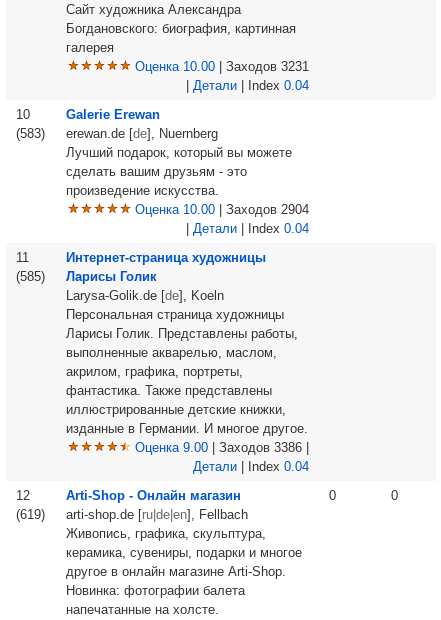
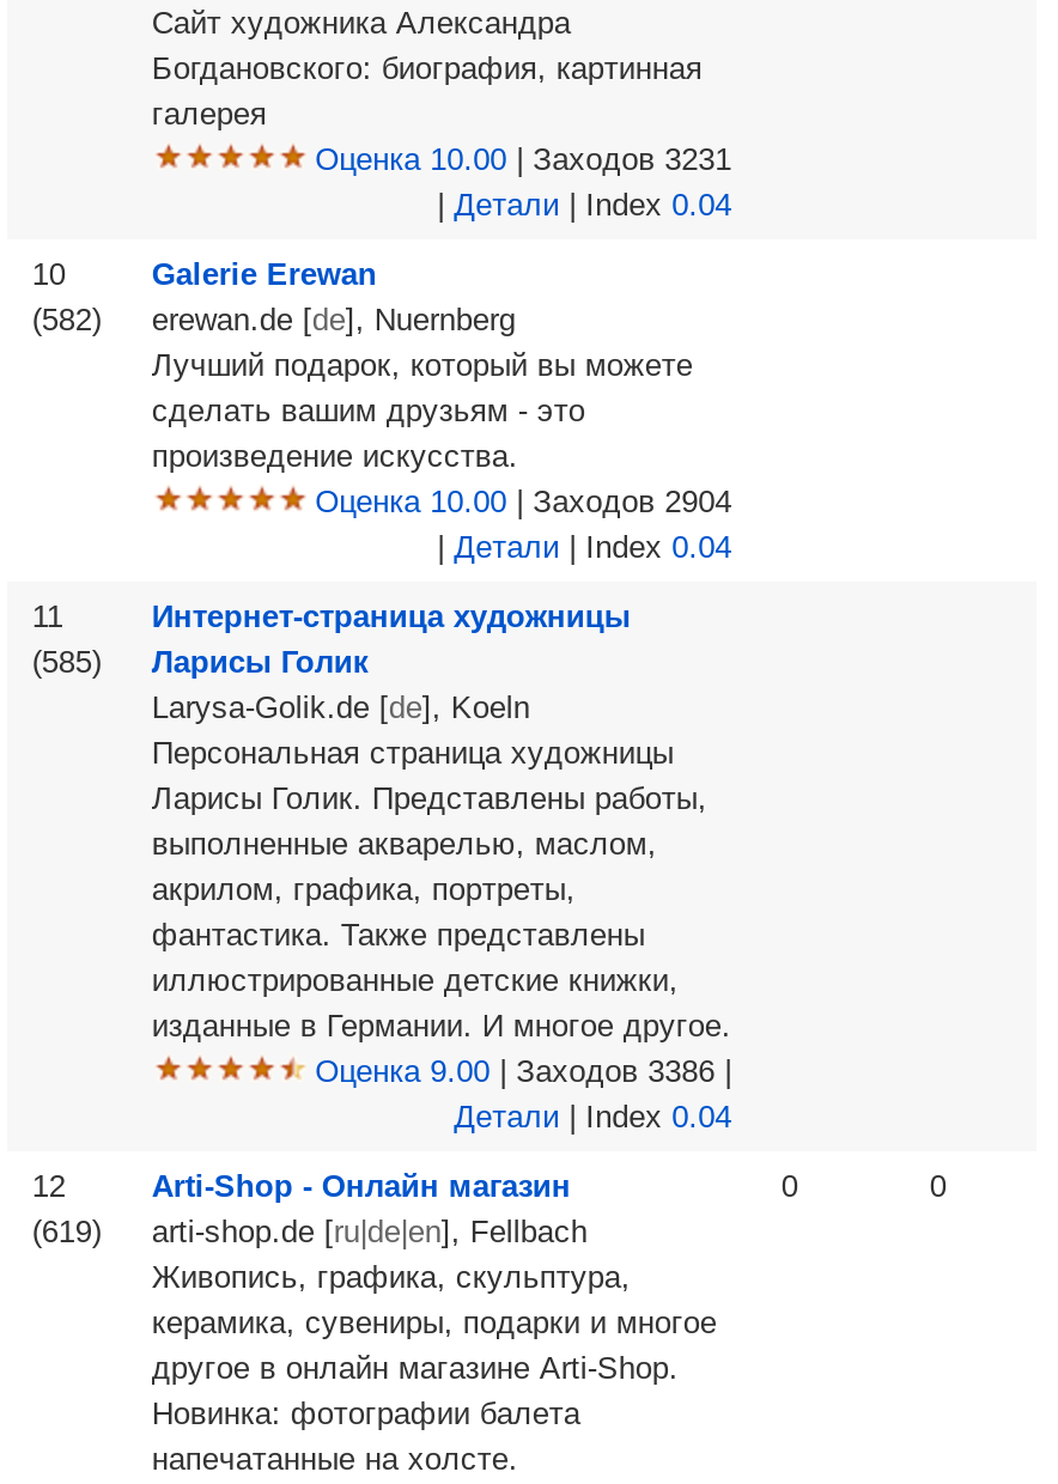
[16,126,218,141] (583) erewan.de [de], Nuernberg -> [32,302,516,338] (582) erewan.de [de], Nuernberg

